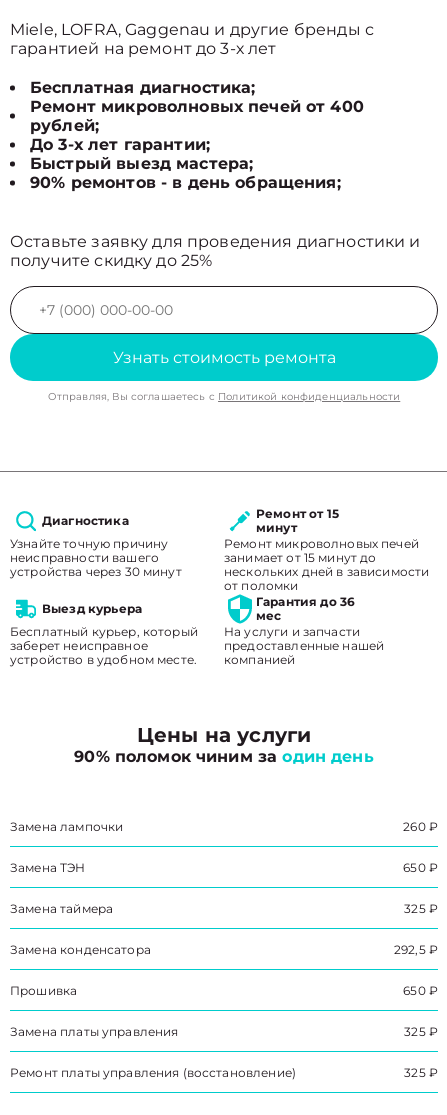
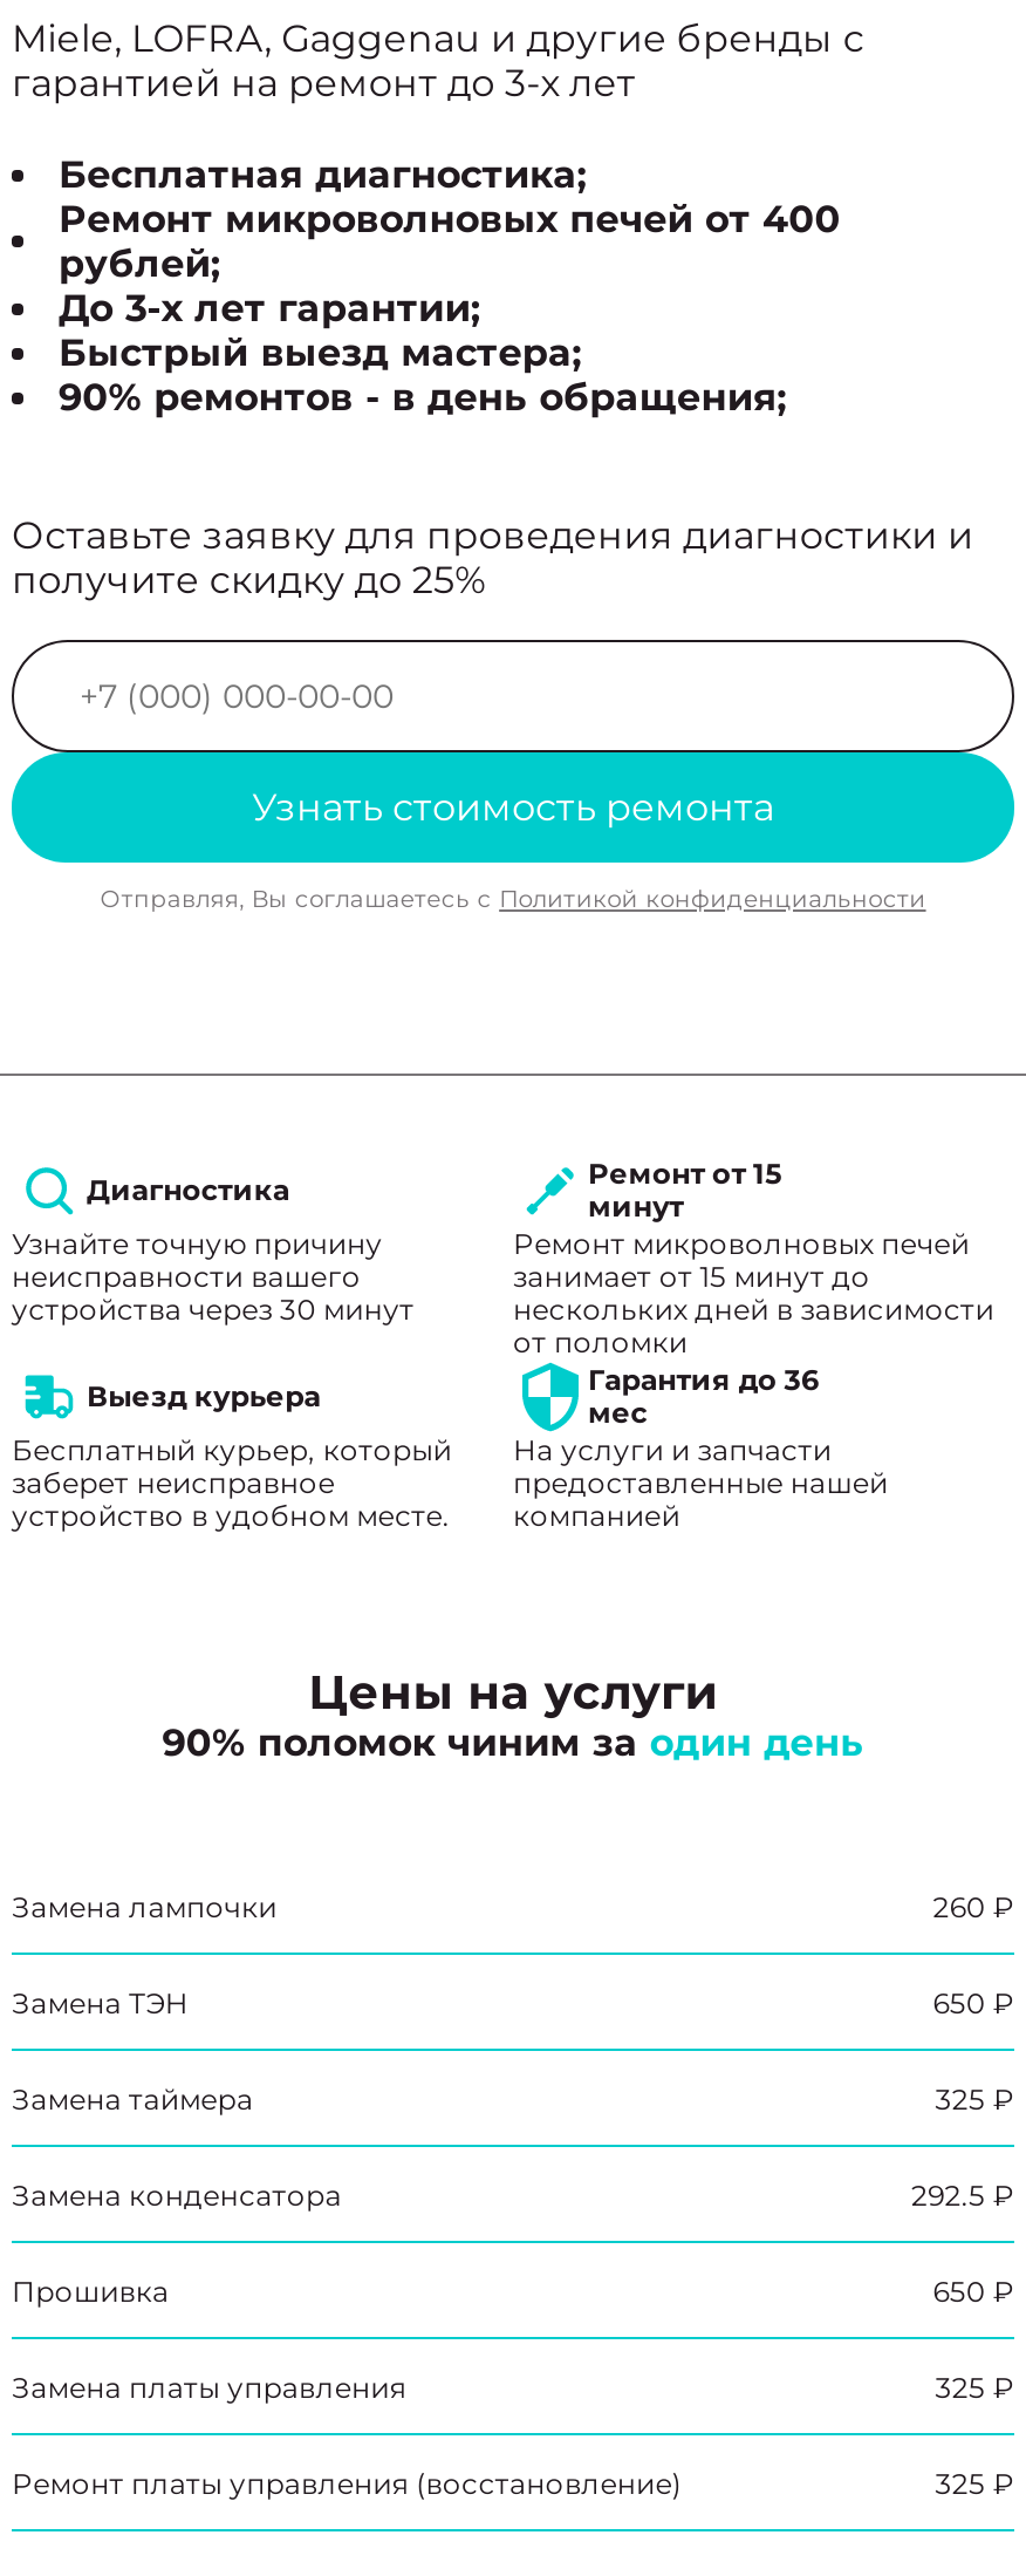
[394,942,438,957] 292,5 ₽ -> [911,2178,1014,2213] 292.5 ₽

